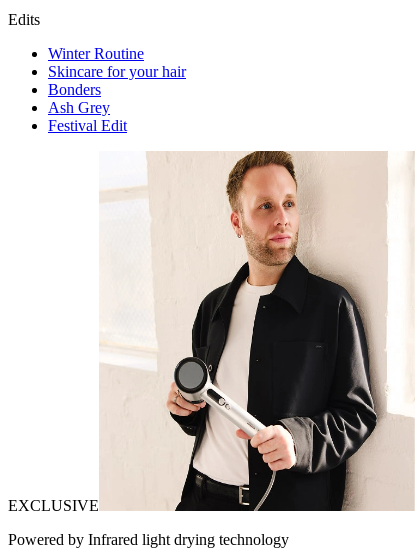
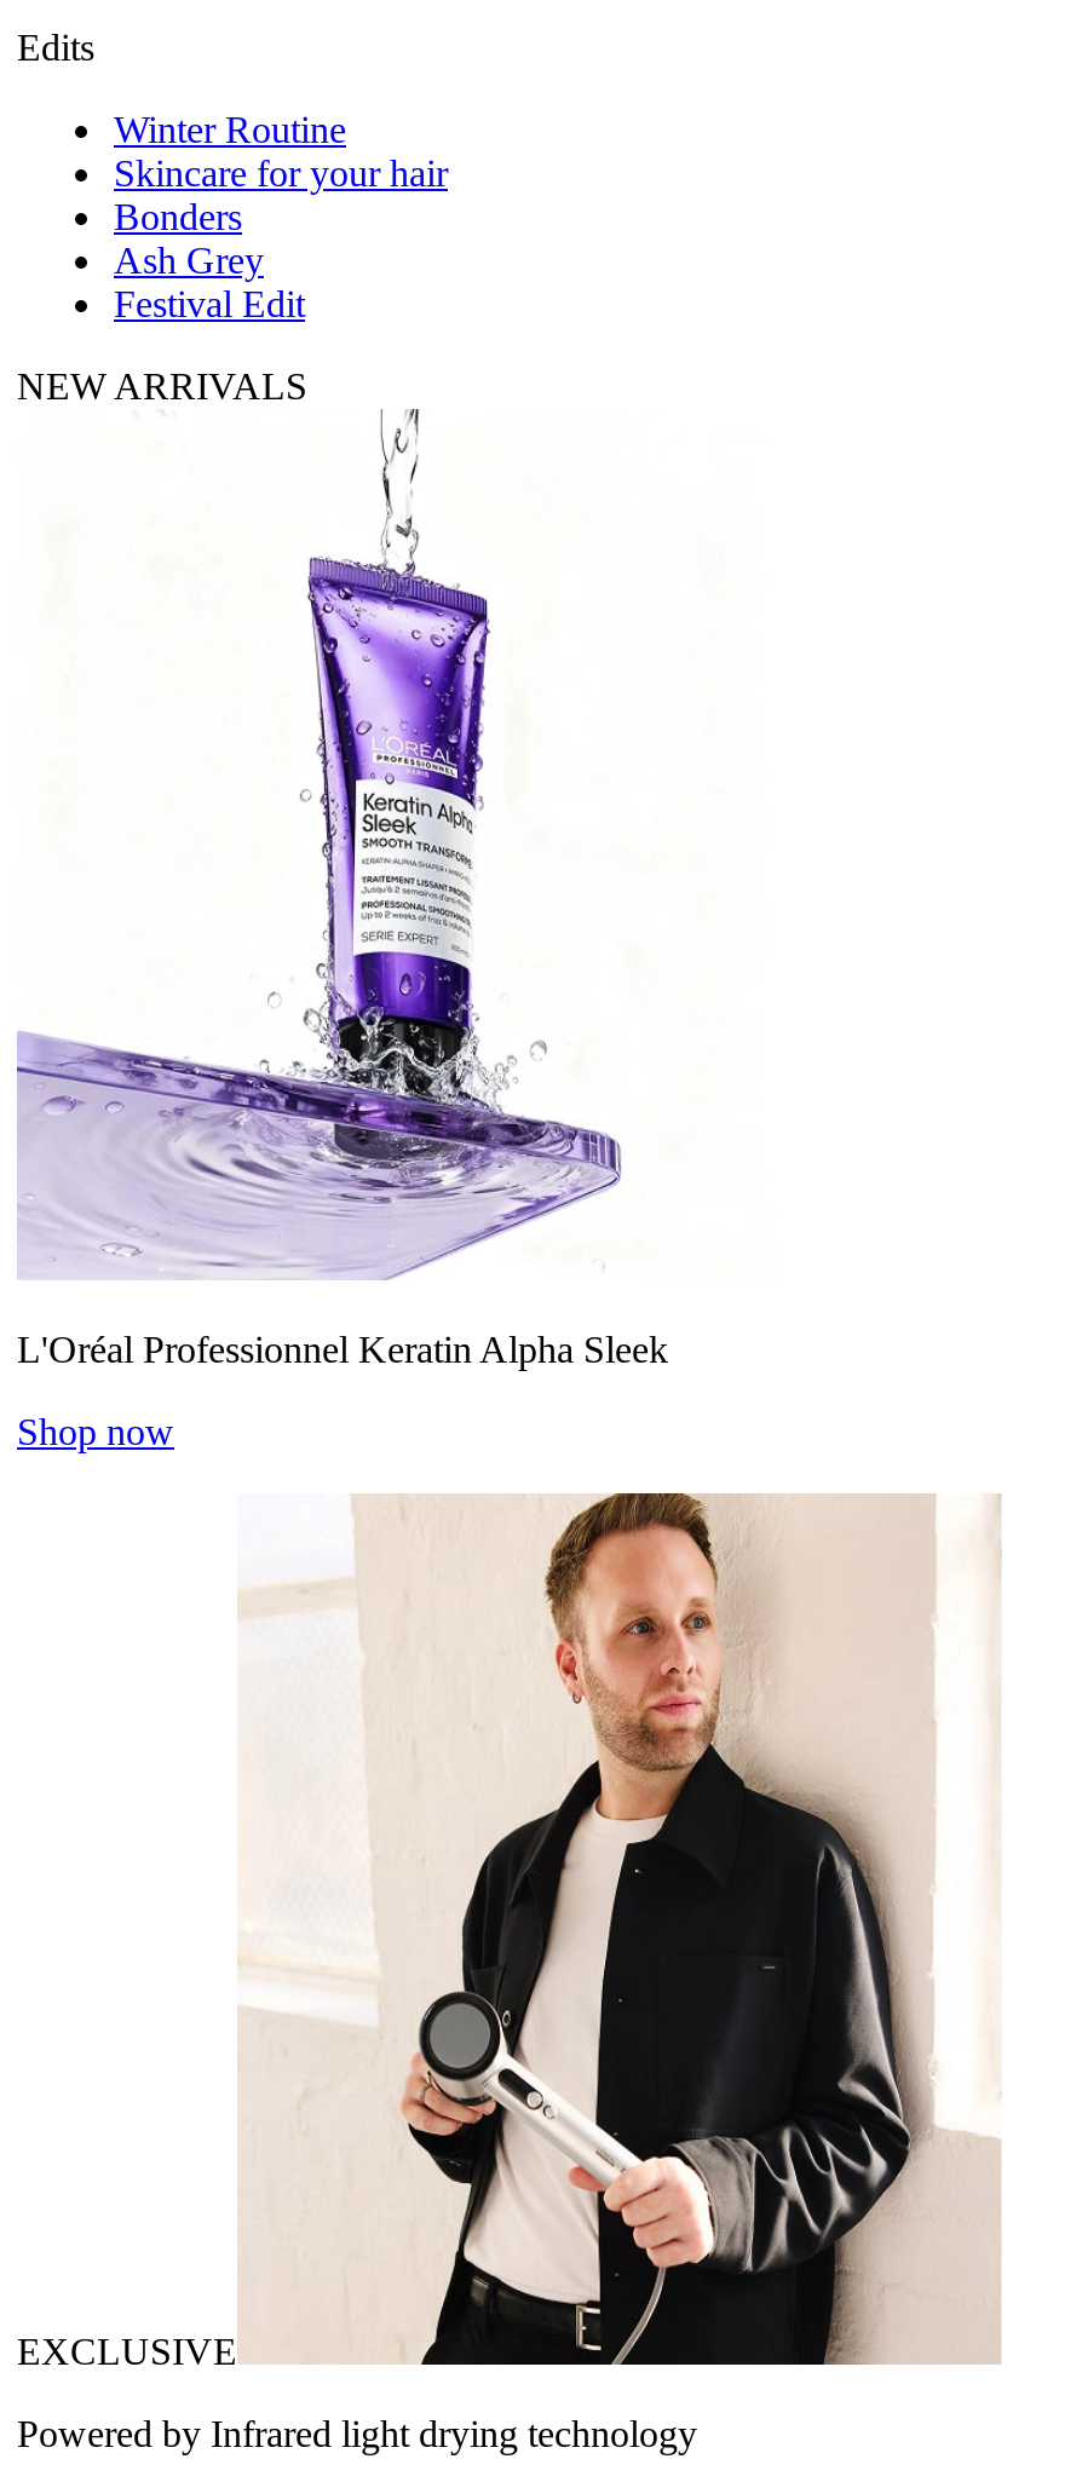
none -> [15,409,668,1452] [image] | L'Oréal Professionnel Keratin Alpha Sleek | Shop now
none -> [17,365,307,407] NEW ARRIVALS

